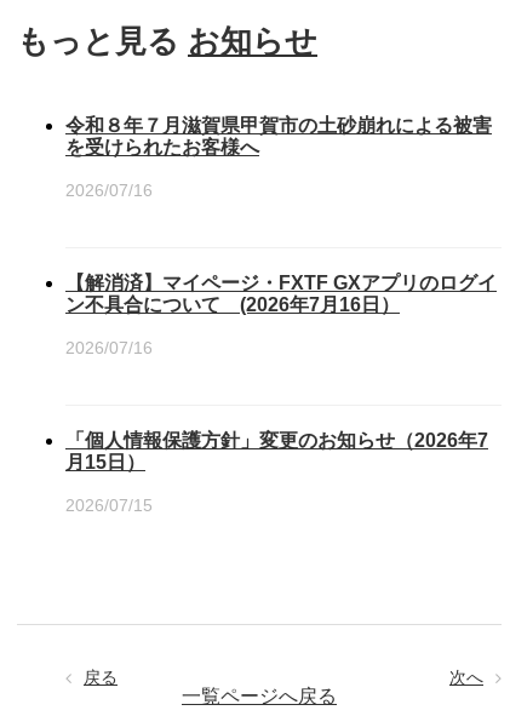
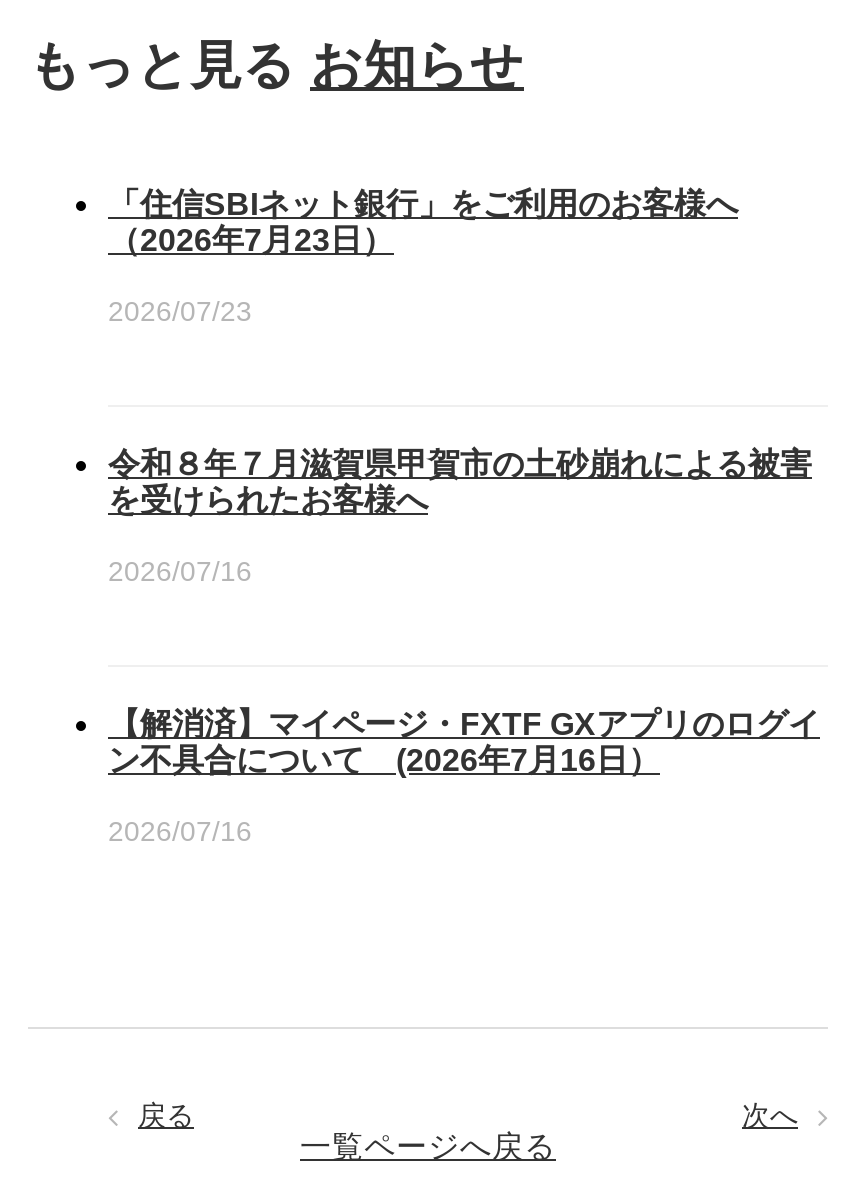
none -> [108,186,738,326] 「住信SBIネット銀行」をご利用のお客様へ | （2026年7月23日） | 2026/07/23
moved [65,115,497,357] -> [108,446,820,846]: 令和８年７月滋賀県甲賀市の土砂崩れによる被害 | を受けられたお客様へ | 2026/07/16 | 【解消済】マイページ・FXTF GXアプリのログイ | ン不具合について (2026年7月16日） | 2026/07/16
[65,430,488,515] 「個人情報保護方針」変更のお知らせ（2026年7 | 月15日） | 2026/07/15 -> none

